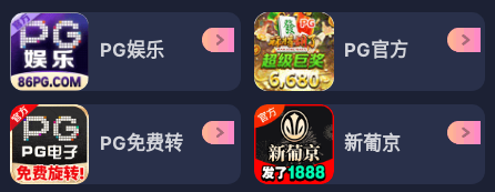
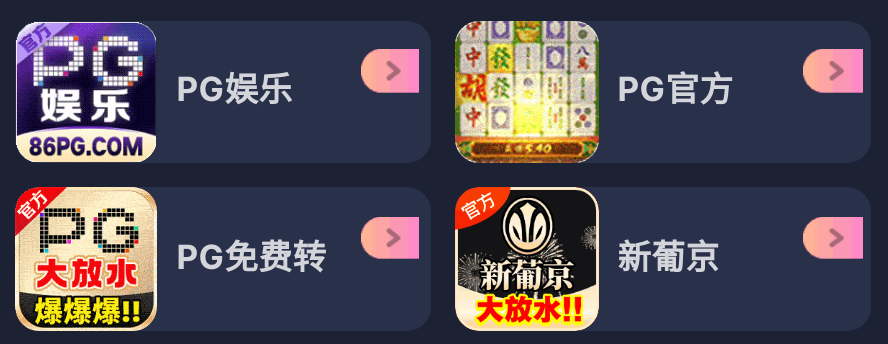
[253,11,335,92] [image] -> [455,19,599,165] [image]
[11,107,89,184] [image] -> [17,189,157,329] [image]
[253,103,335,185] [image] -> [453,185,601,333] [image]

